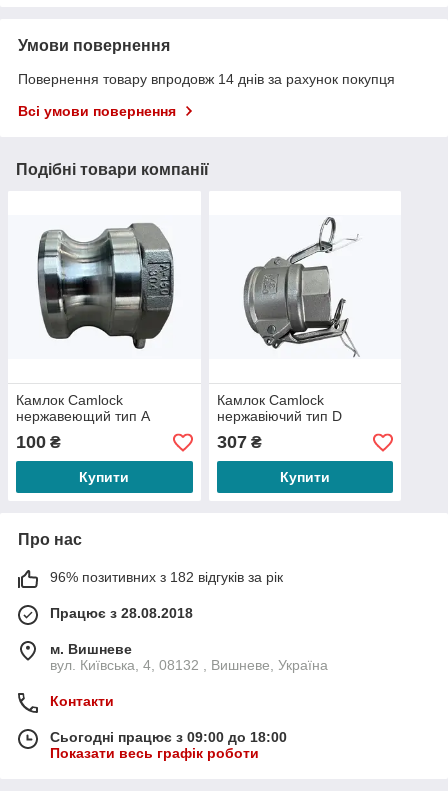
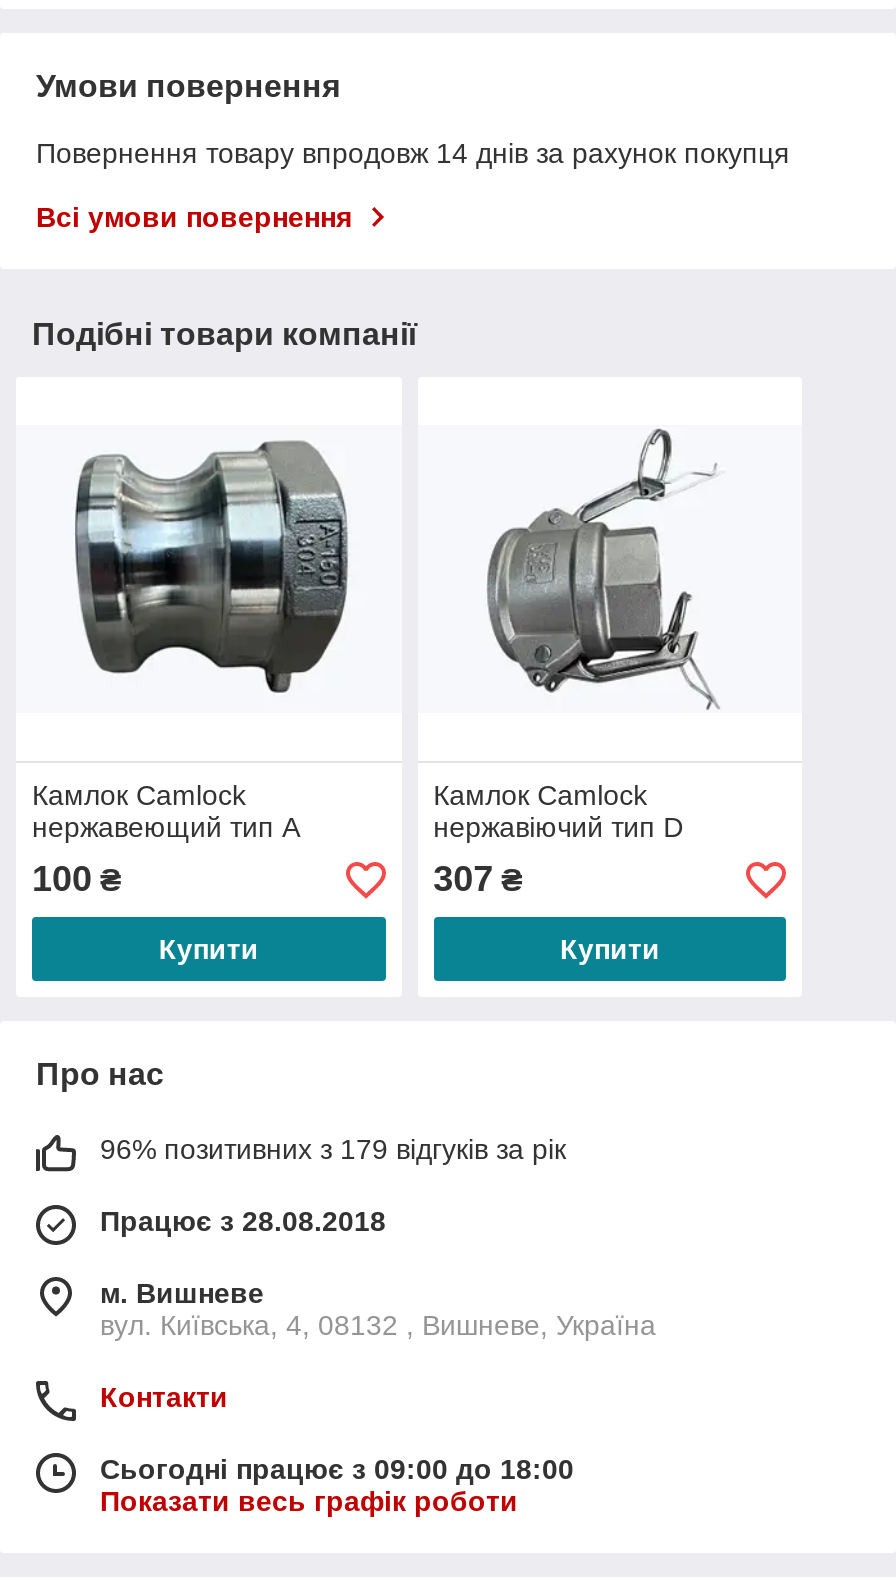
[50,569,283,585] 96% позитивних з 182 відгуків за рік -> [100,1134,566,1166] 96% позитивних з 179 відгуків за рік

